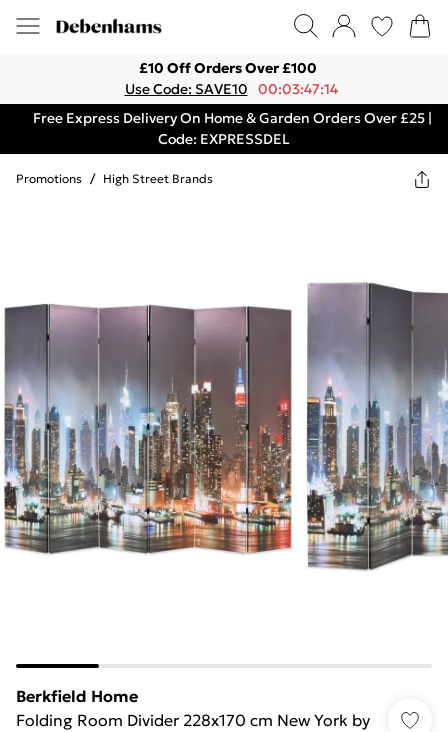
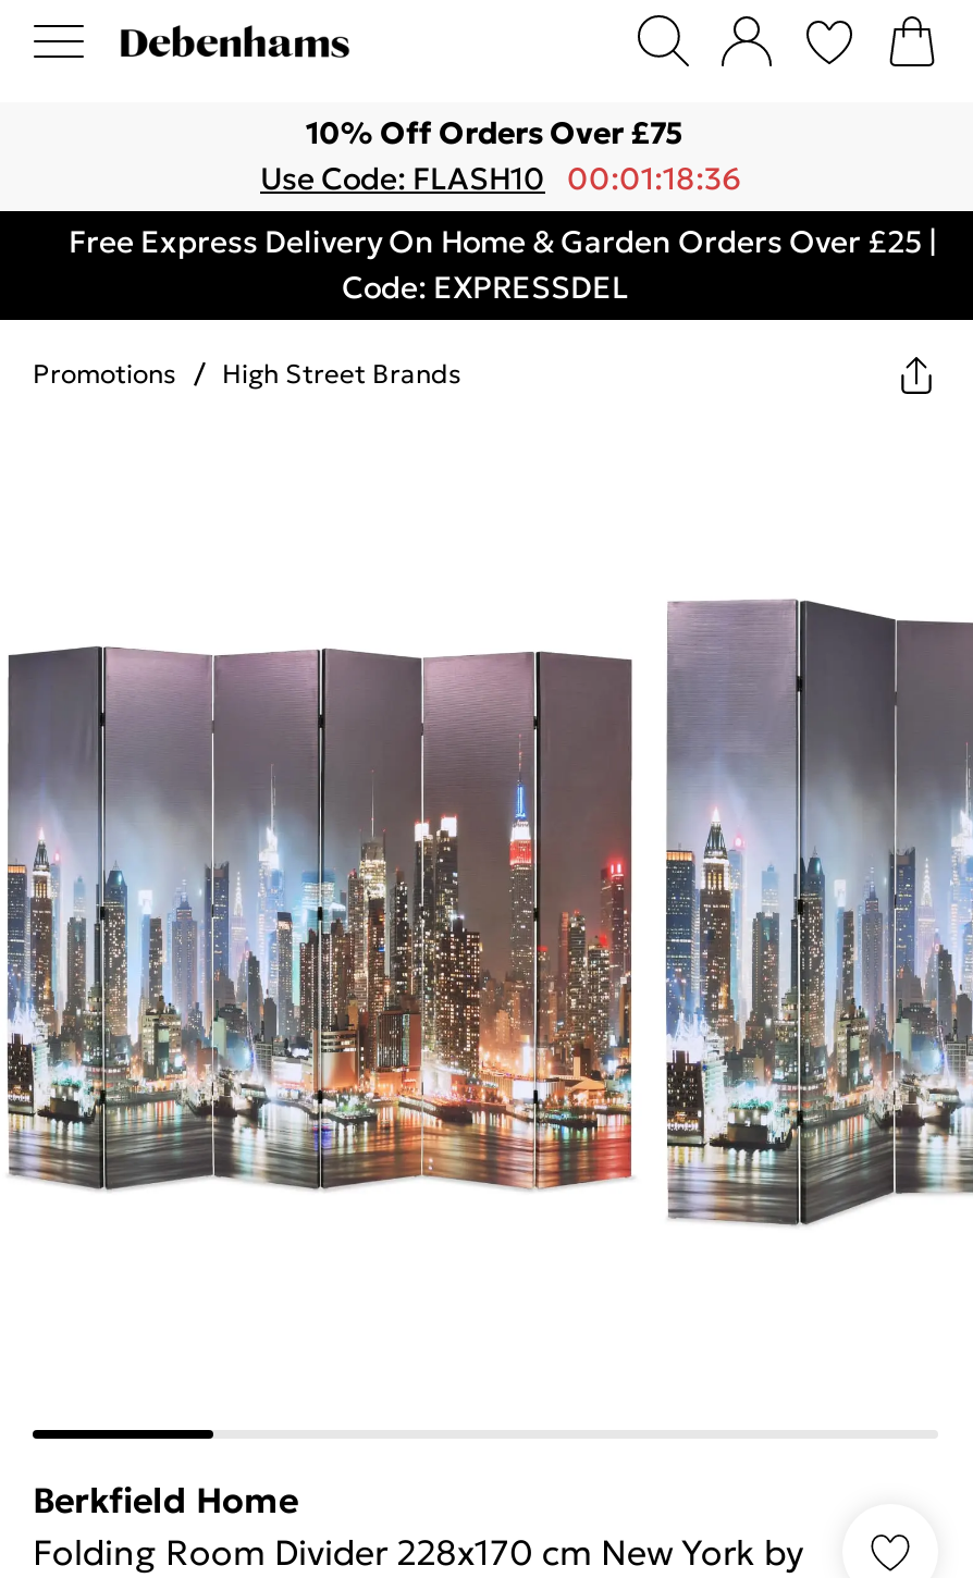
[139,59,317,77] £10 Off Orders Over £100 -> [306,113,682,152] 10% Off Orders Over £75
[124,80,337,98] Use Code: SAVE10 00:03:47:14 -> [260,159,741,198] Use Code: FLASH10 00:01:18:36

